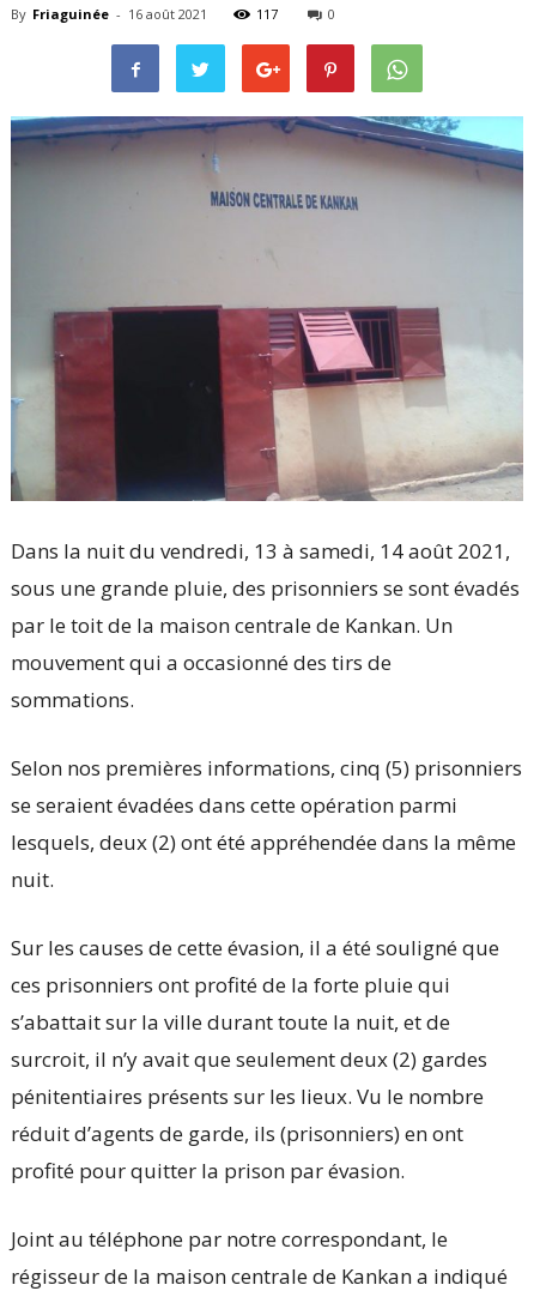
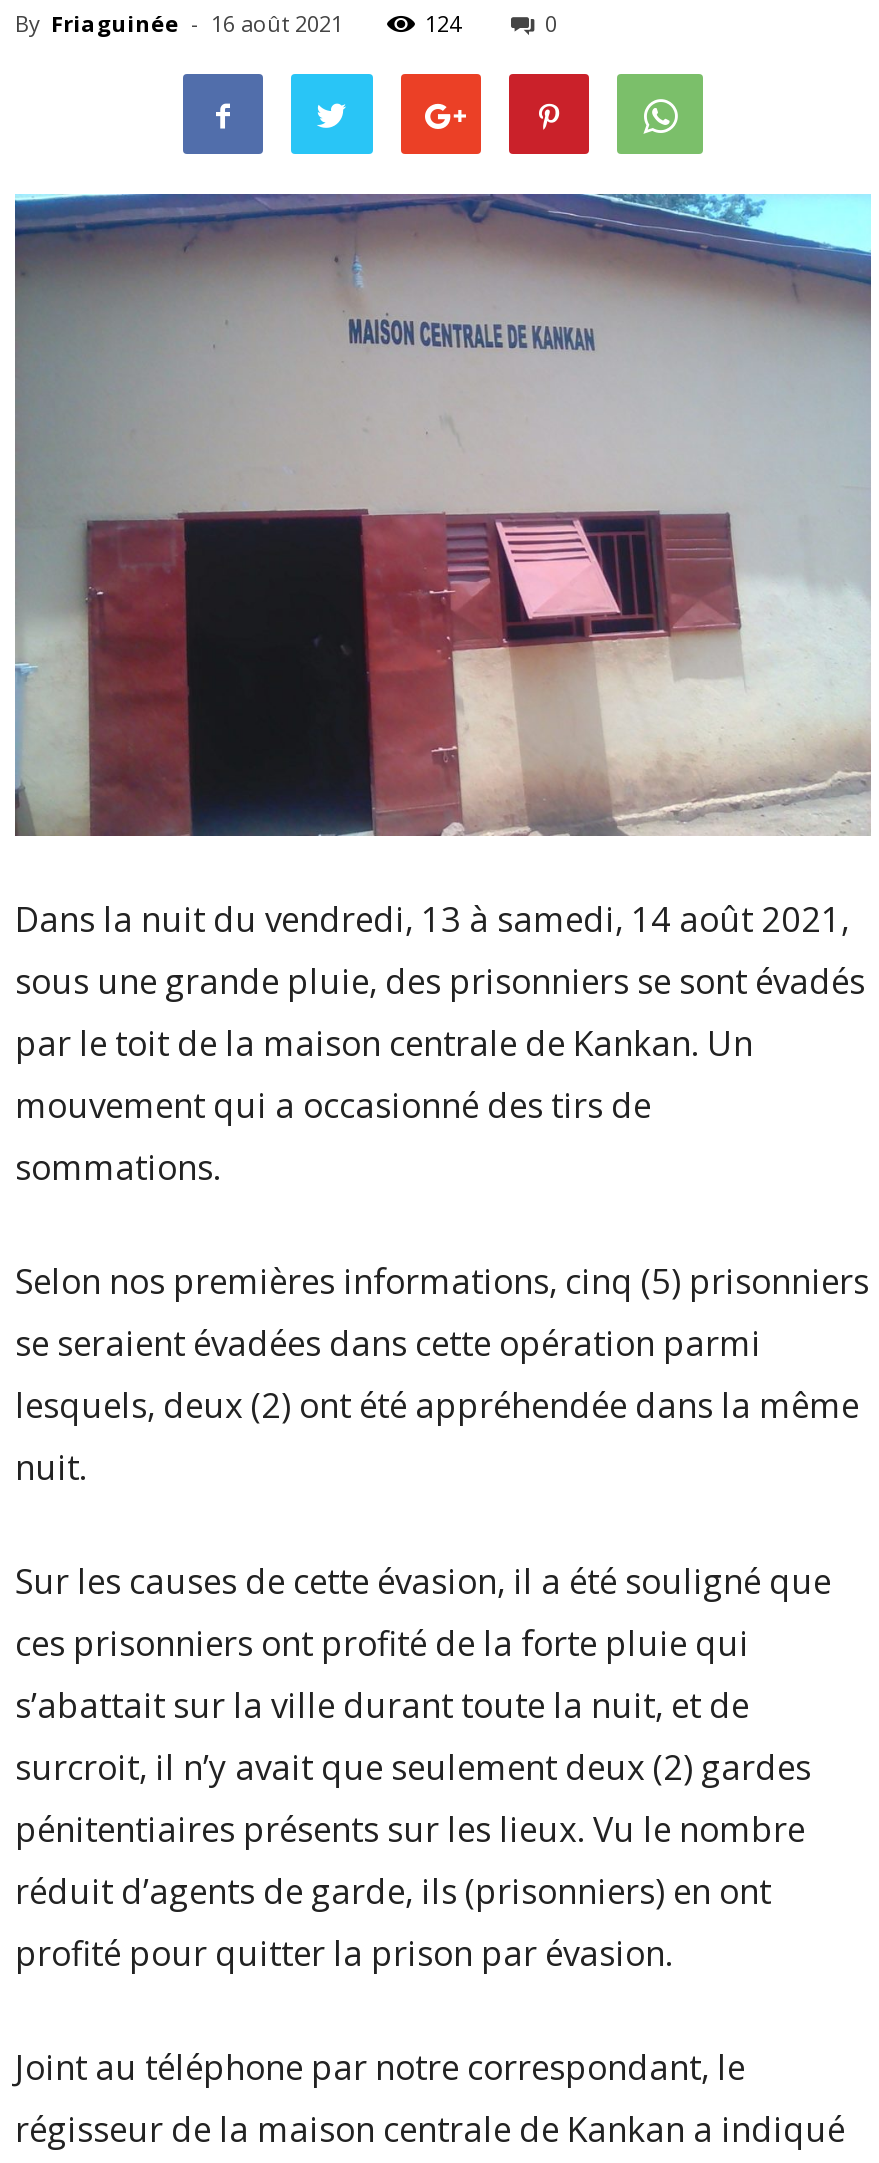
[256,5,278,23] 117 -> [425,8,461,38] 124

